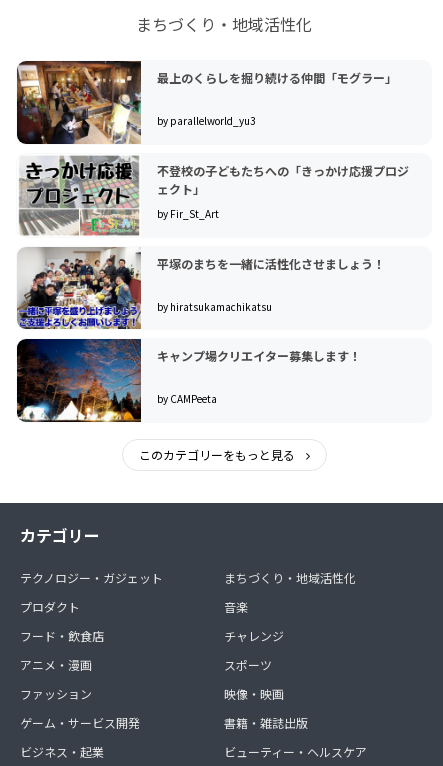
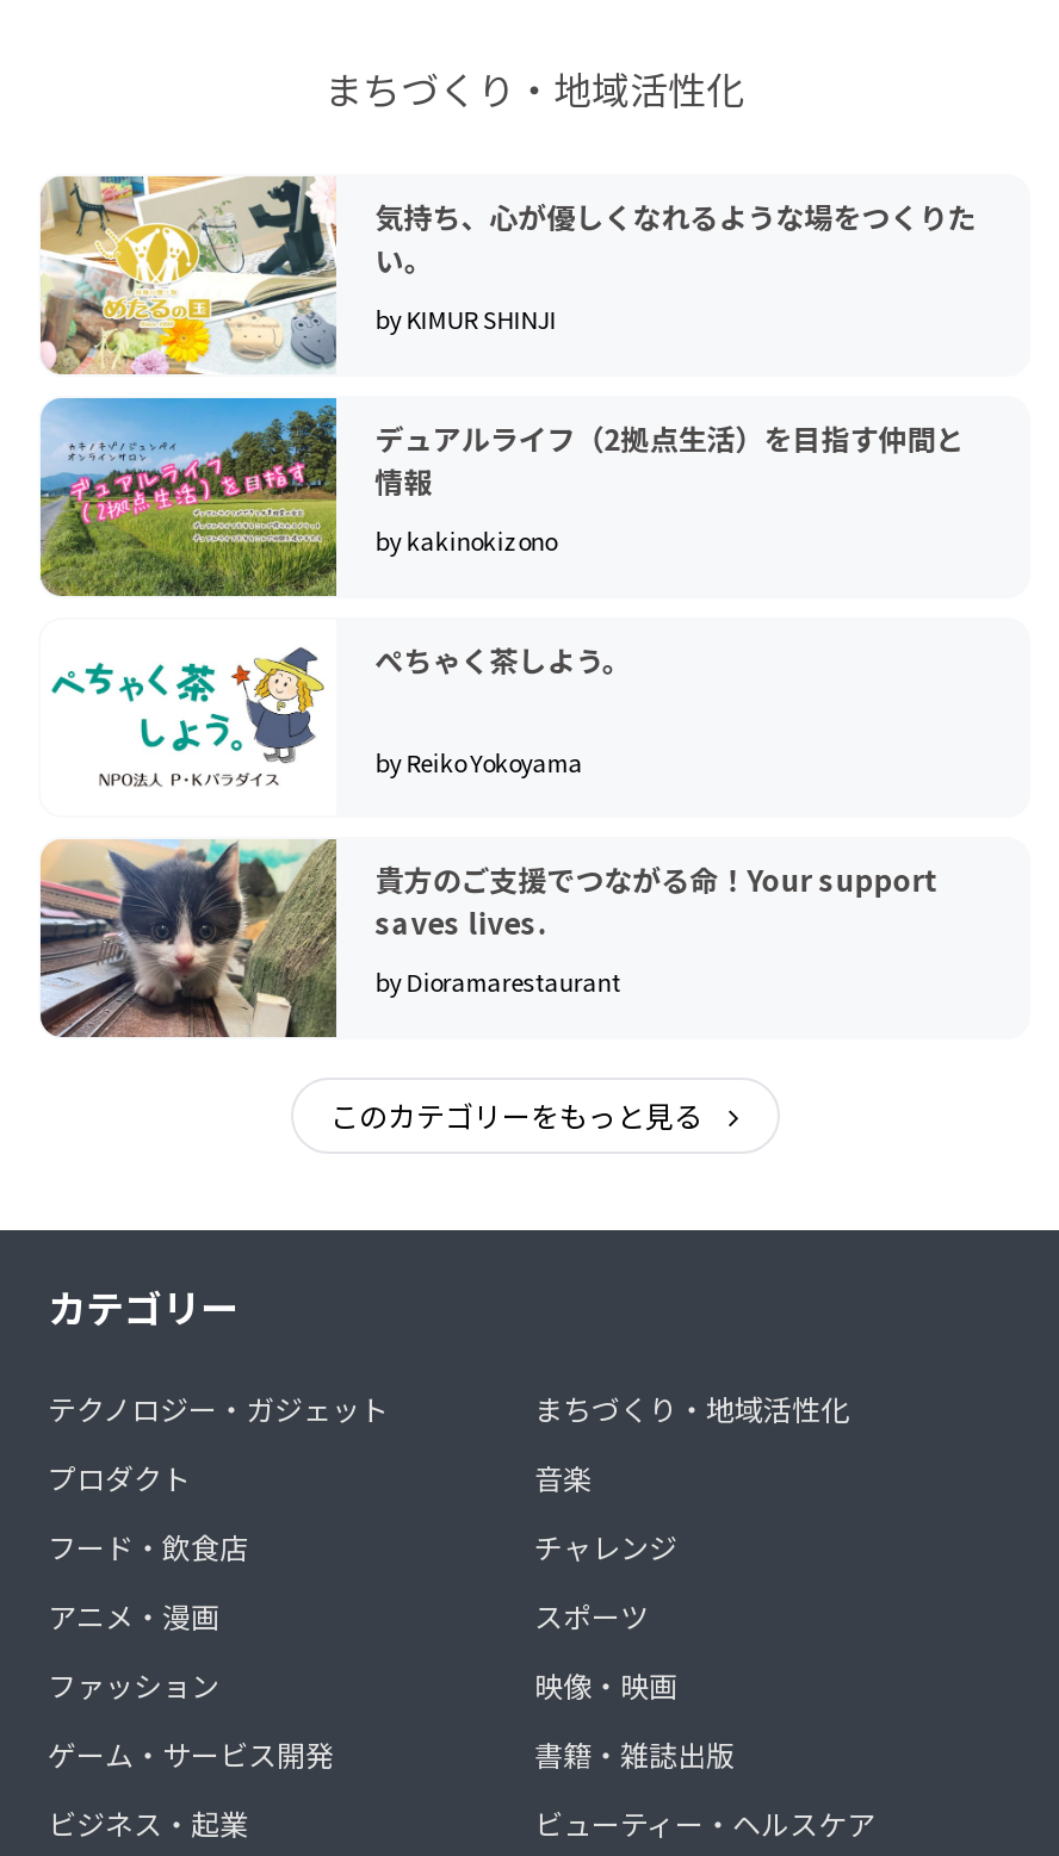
[16,60,397,145] [image] | 最上のくらしを掘り続ける仲間「モグラー」 -> [38,174,976,377] [image] | 気持ち、心が優しくなれるような場をつくりた | い。
[157,113,256,128] by parallelworld_yu3 -> [375,301,556,336] by KIMUR SHINJI
[17,154,409,237] [image] | 不登校の子どもたちへの「きっかけ応援プロジ | ェクト」 -> [38,396,964,598] [image] | デュアルライフ（2拠点生活）を目指す仲間と | 情報
[157,206,219,221] by Fir_St_Art -> [375,522,556,558] by kakinokizono
[16,246,385,330] [image] | 平塚のまちを一緒に活性化させましょう！ -> [41,620,630,815] [image] | ぺちゃく茶しよう。
[157,299,272,314] by hiratsukamachikatsu -> [375,743,582,779] by Reiko Yokoyama
[16,338,361,423] [image] | キャンプ場クリエイター募集します！ -> [38,837,938,1039] [image] | 貴方のご支援でつながる命！Your support | saves lives.
[157,391,217,406] by CAMPeeta -> [375,964,621,1000] by Dioramarestaurant

